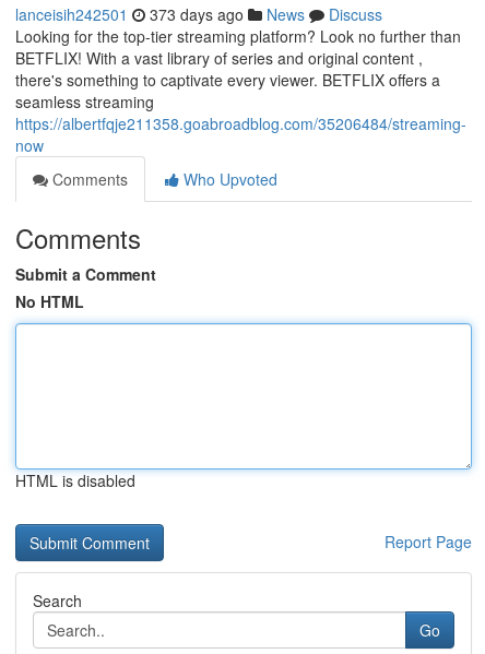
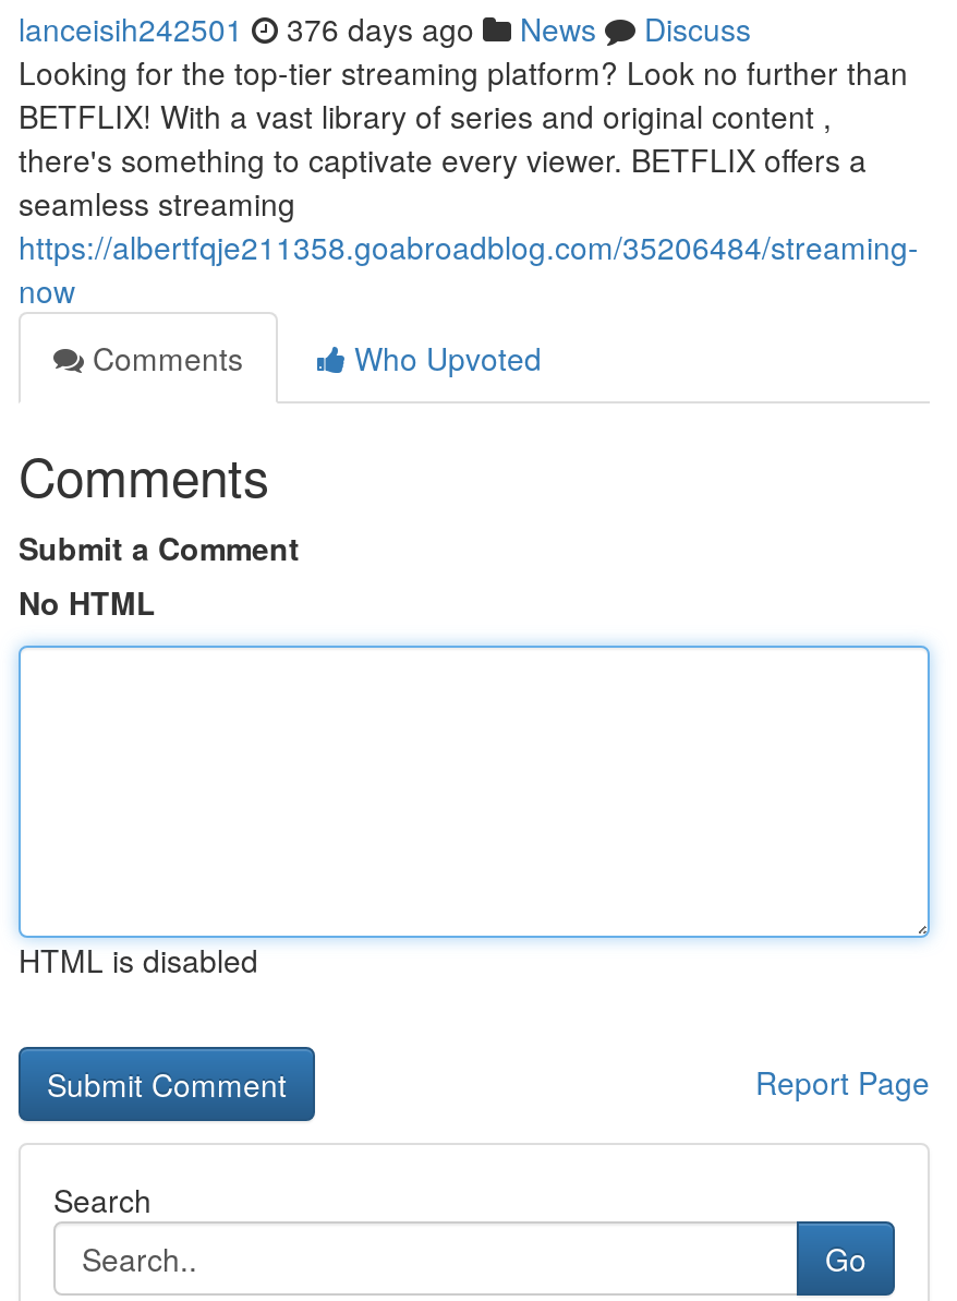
[15,3,382,25] lanceisih242501 373 days ago News Discuss -> [19,7,751,50] lanceisih242501 376 days ago News Discuss

